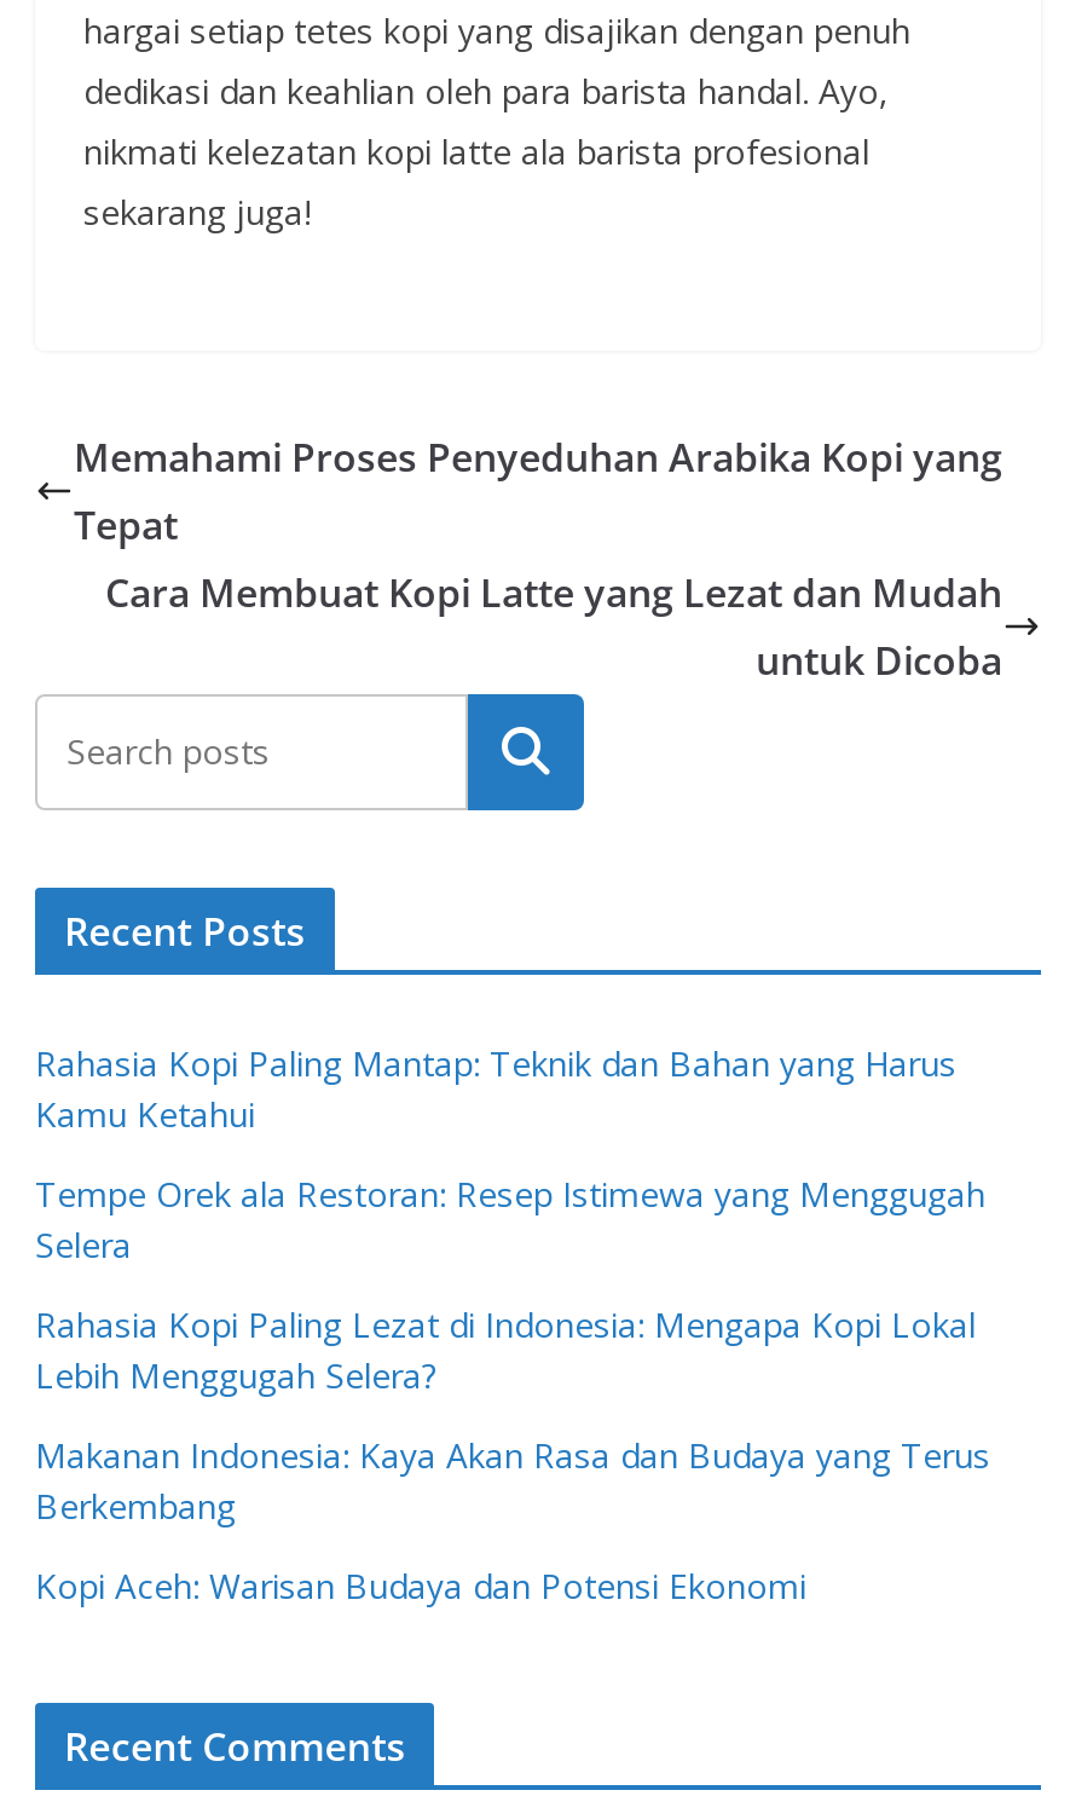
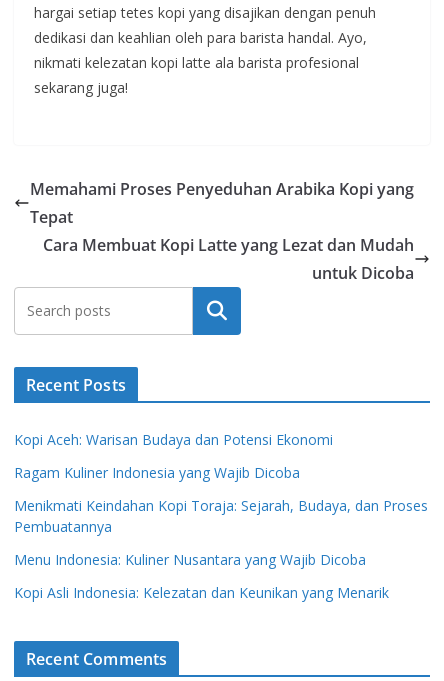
[35,1040,990,1529] Rahasia Kopi Paling Mantap: Teknik dan Bahan yang Harus | Kamu Ketahui | Tempe Orek ala Restoran: Resep Istimewa yang Menggugah | Selera | Rahasia Kopi Paling Lezat di Indonesia: Mengapa Kopi Lokal | Lebih Menggugah Selera? | Makanan Indonesia: Kaya Akan Rasa dan Budaya yang Terus | Berkembang -> none
moved [35,1563,806,1609] -> [14,430,333,449]: Kopi Aceh: Warisan Budaya dan Potensi Ekonomi
none -> [14,463,428,602] Ragam Kuliner Indonesia yang Wajib Dicoba | Menikmati Keindahan Kopi Toraja: Sejarah, Budaya, dan Proses | Pembuatannya | Menu Indonesia: Kuliner Nusantara yang Wajib Dicoba | Kopi Asli Indonesia: Kelezatan dan Keunikan yang Menarik

